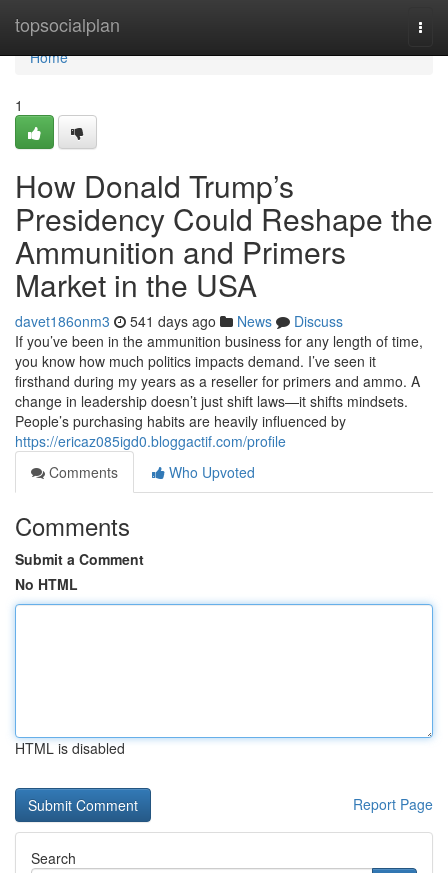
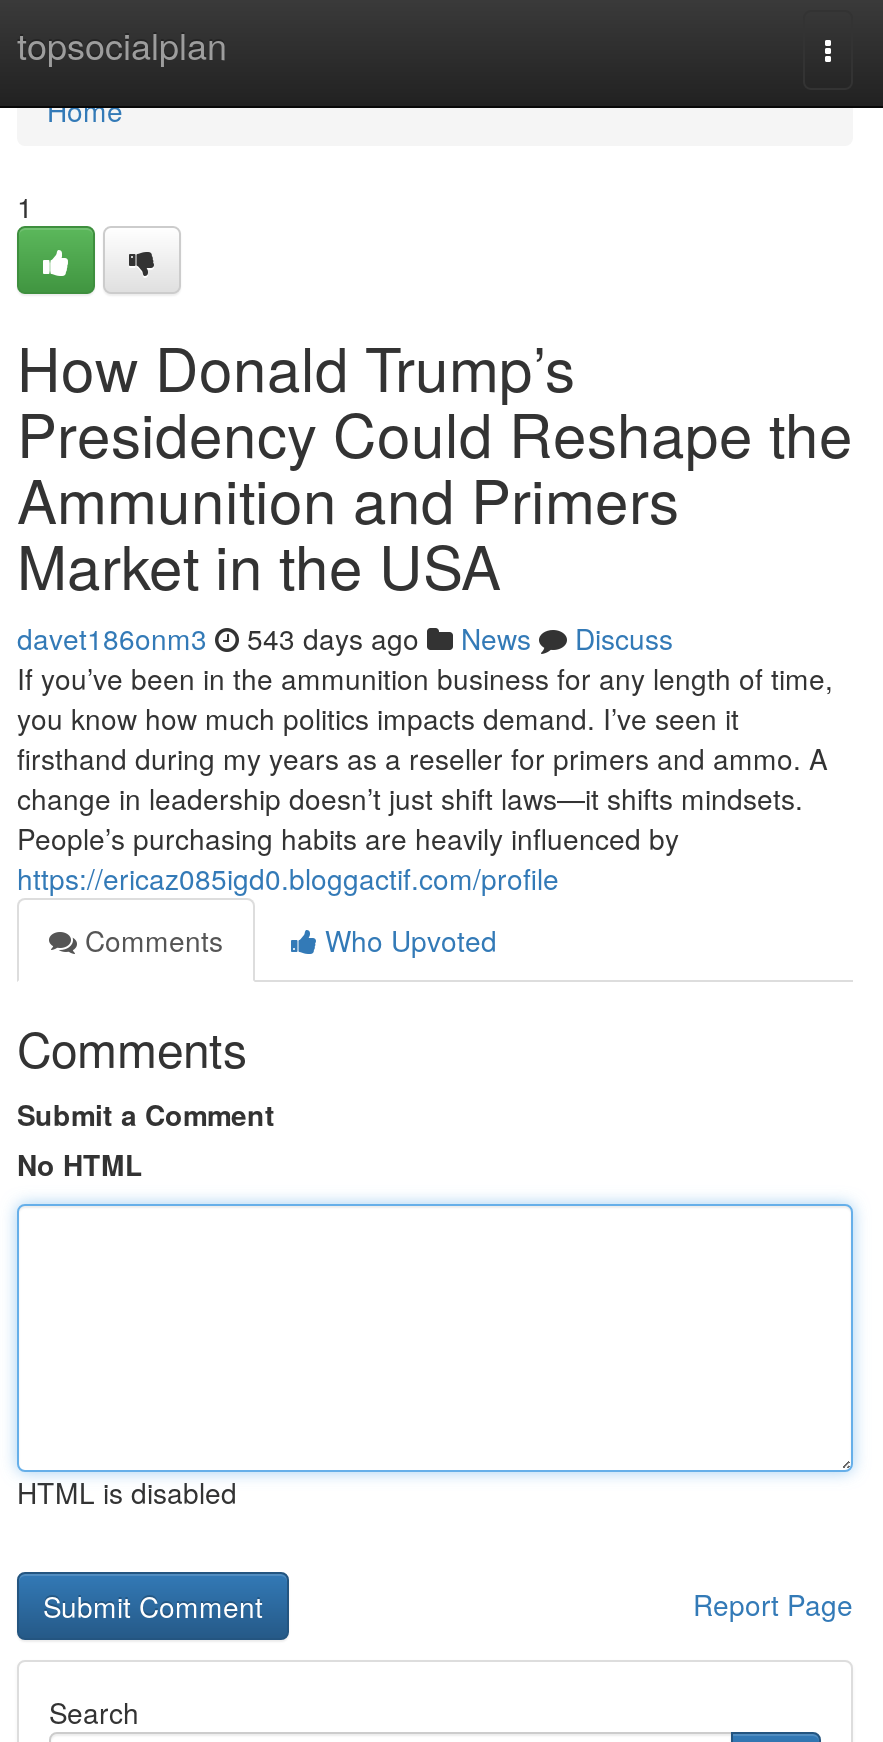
[15,311,343,331] davet186onm3 541 days ago News Discuss -> [17,618,673,658] davet186onm3 543 days ago News Discuss

